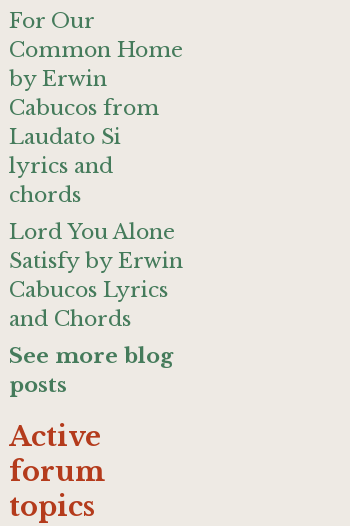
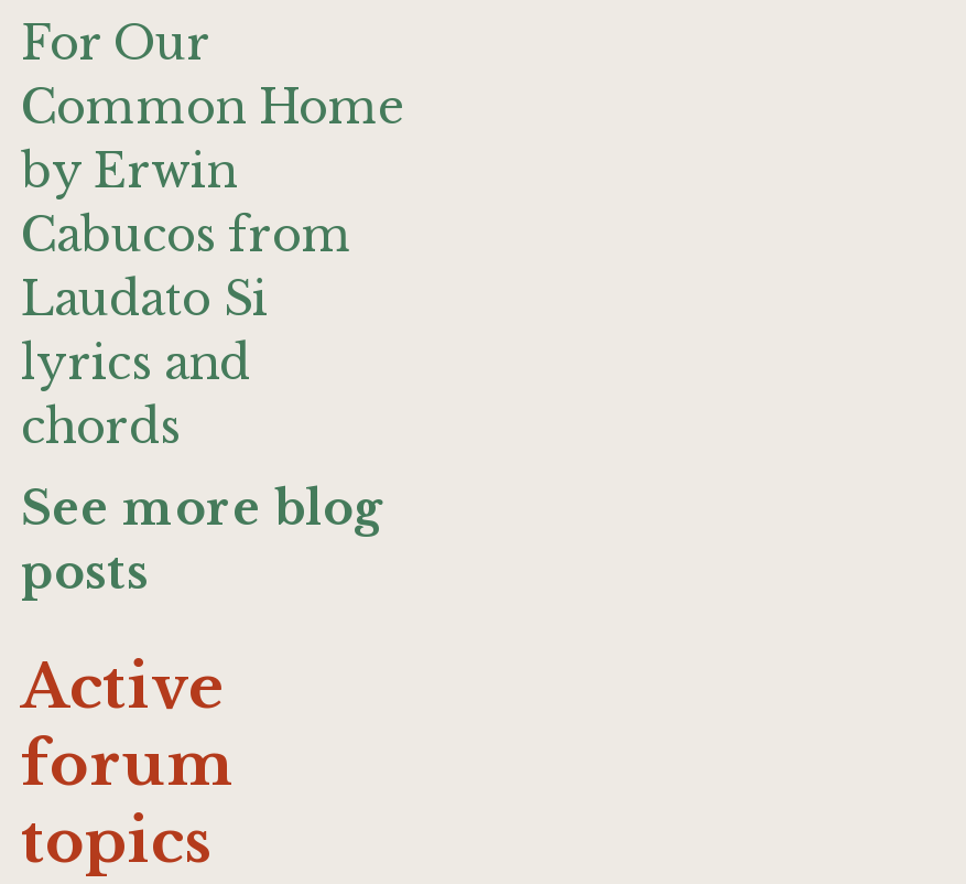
[9,219,183,332] Lord You Alone | Satisfy by Erwin | Cabucos Lyrics | and Chords -> none

